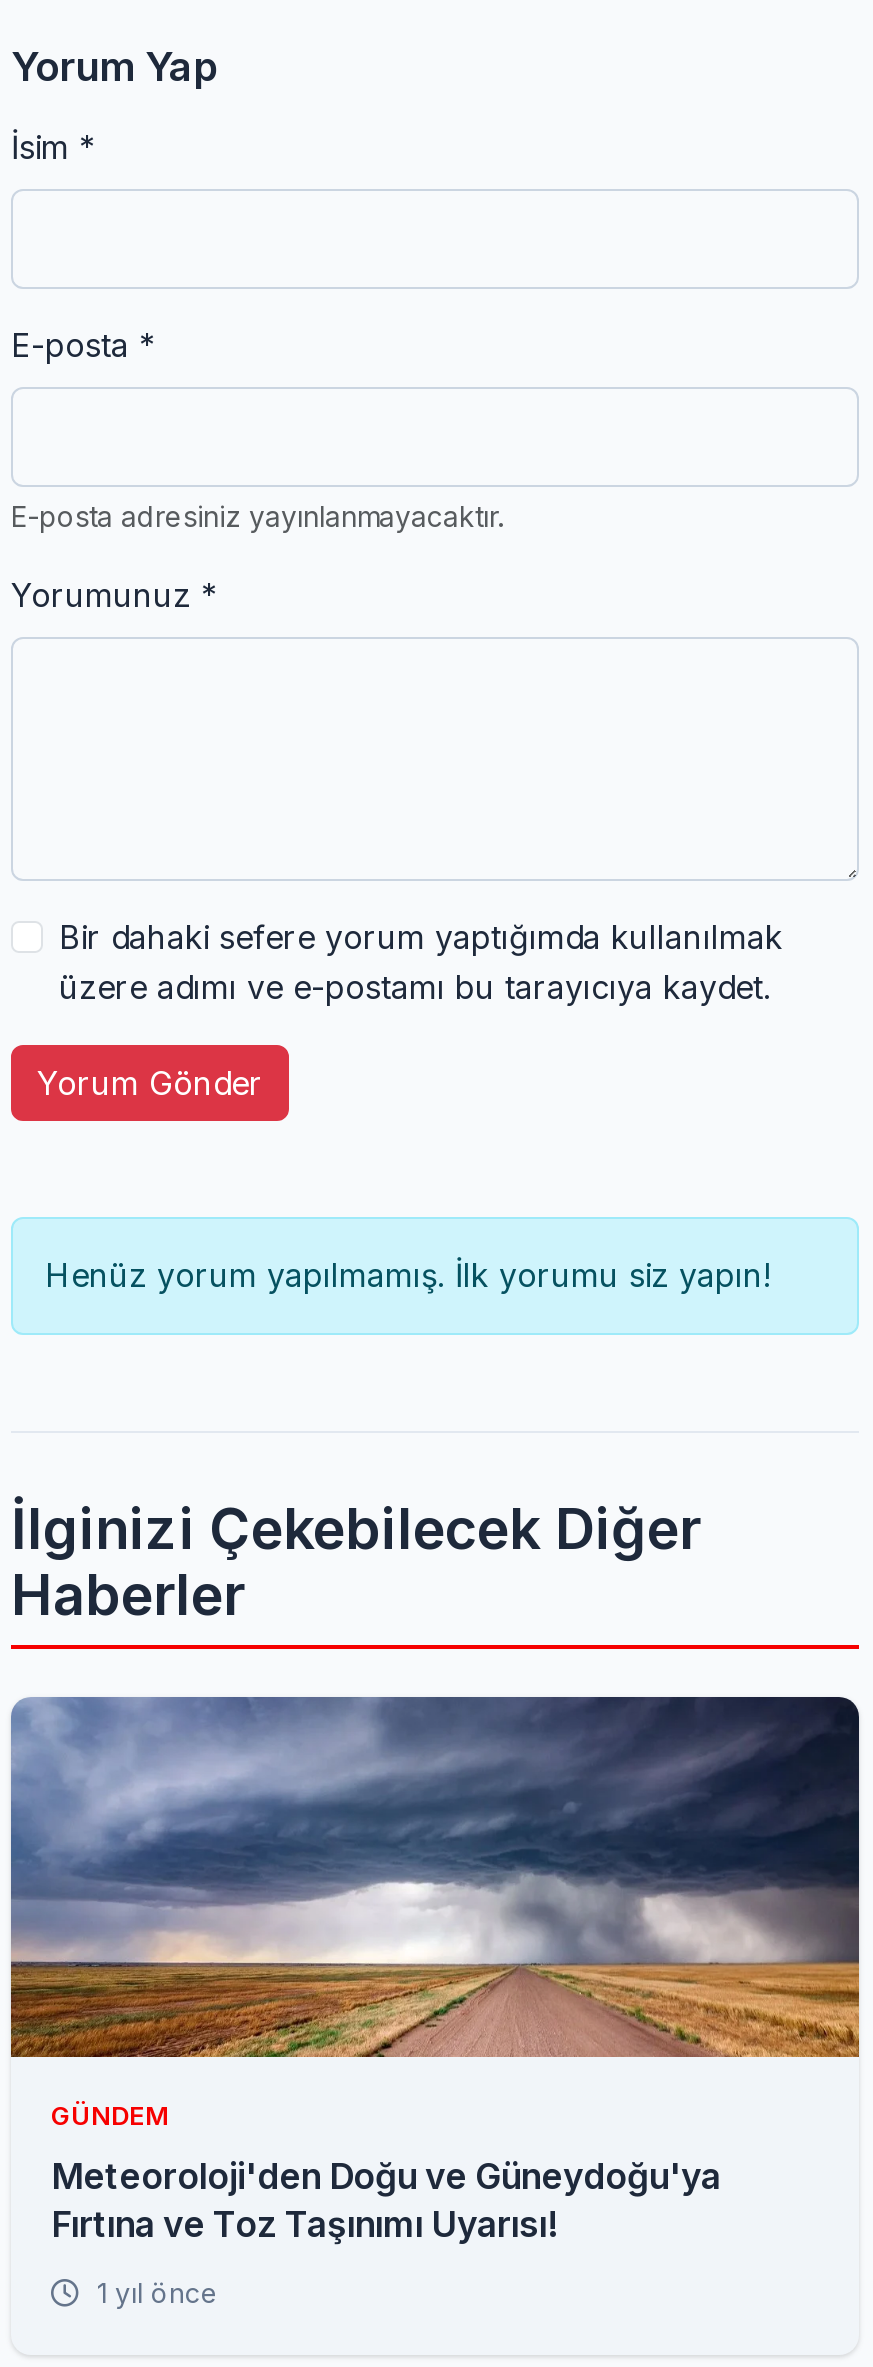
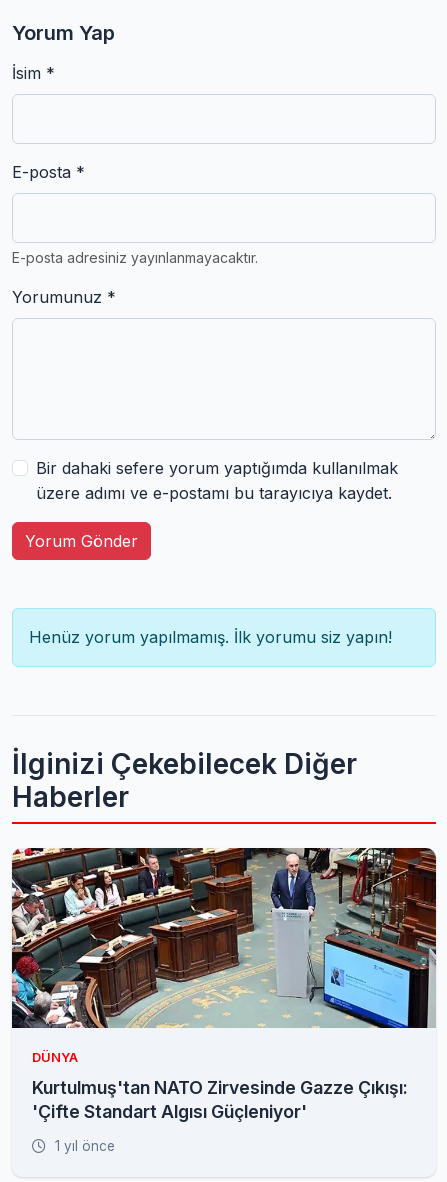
[9,1695,861,2131] [image] | GÜNDEM -> [11,847,437,1065] [image] | DÜNYA
[51,2155,721,2245] Meteoroloji'den Doğu ve Güneydoğu'ya | Fırtına ve Toz Taşınımı Uyarısı! -> [32,1077,408,1122] Kurtulmuş'tan NATO Zirvesinde Gazze Çıkışı: | 'Çifte Standart Algısı Güçleniyor'

